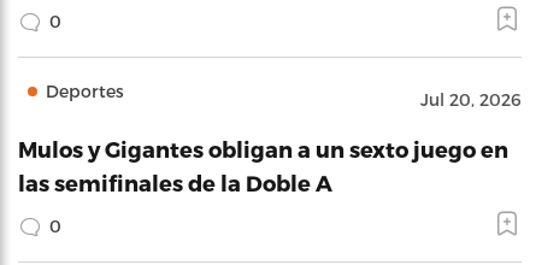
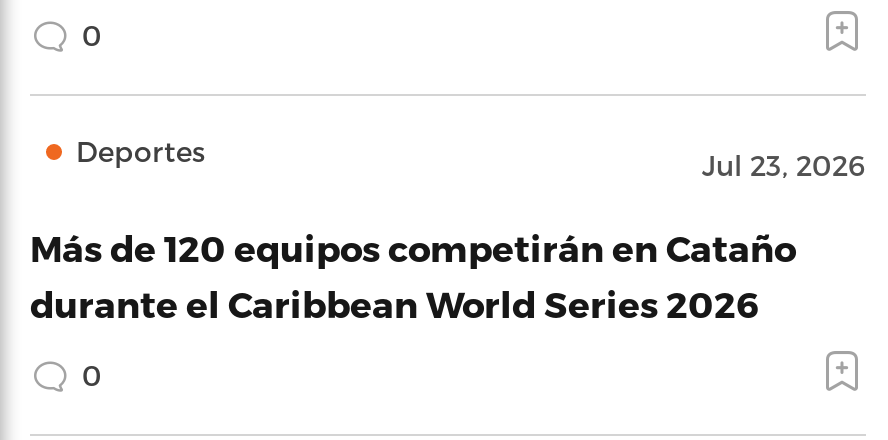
[420,89,522,110] Jul 20, 2026 -> [702,148,866,182] Jul 23, 2026
[18,136,508,195] Mulos y Gigantes obligan a un sexto juego en | las semifinales de la Doble A -> [30,226,796,324] Más de 120 equipos competirán en Cataño | durante el Caribbean World Series 2026

